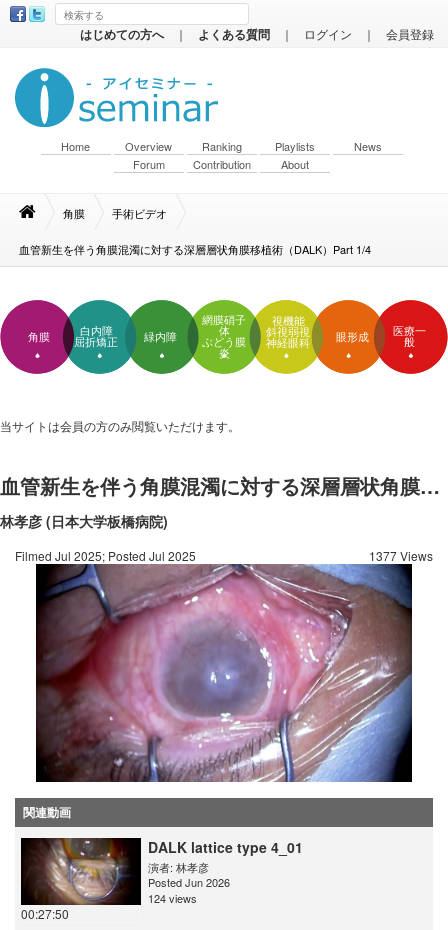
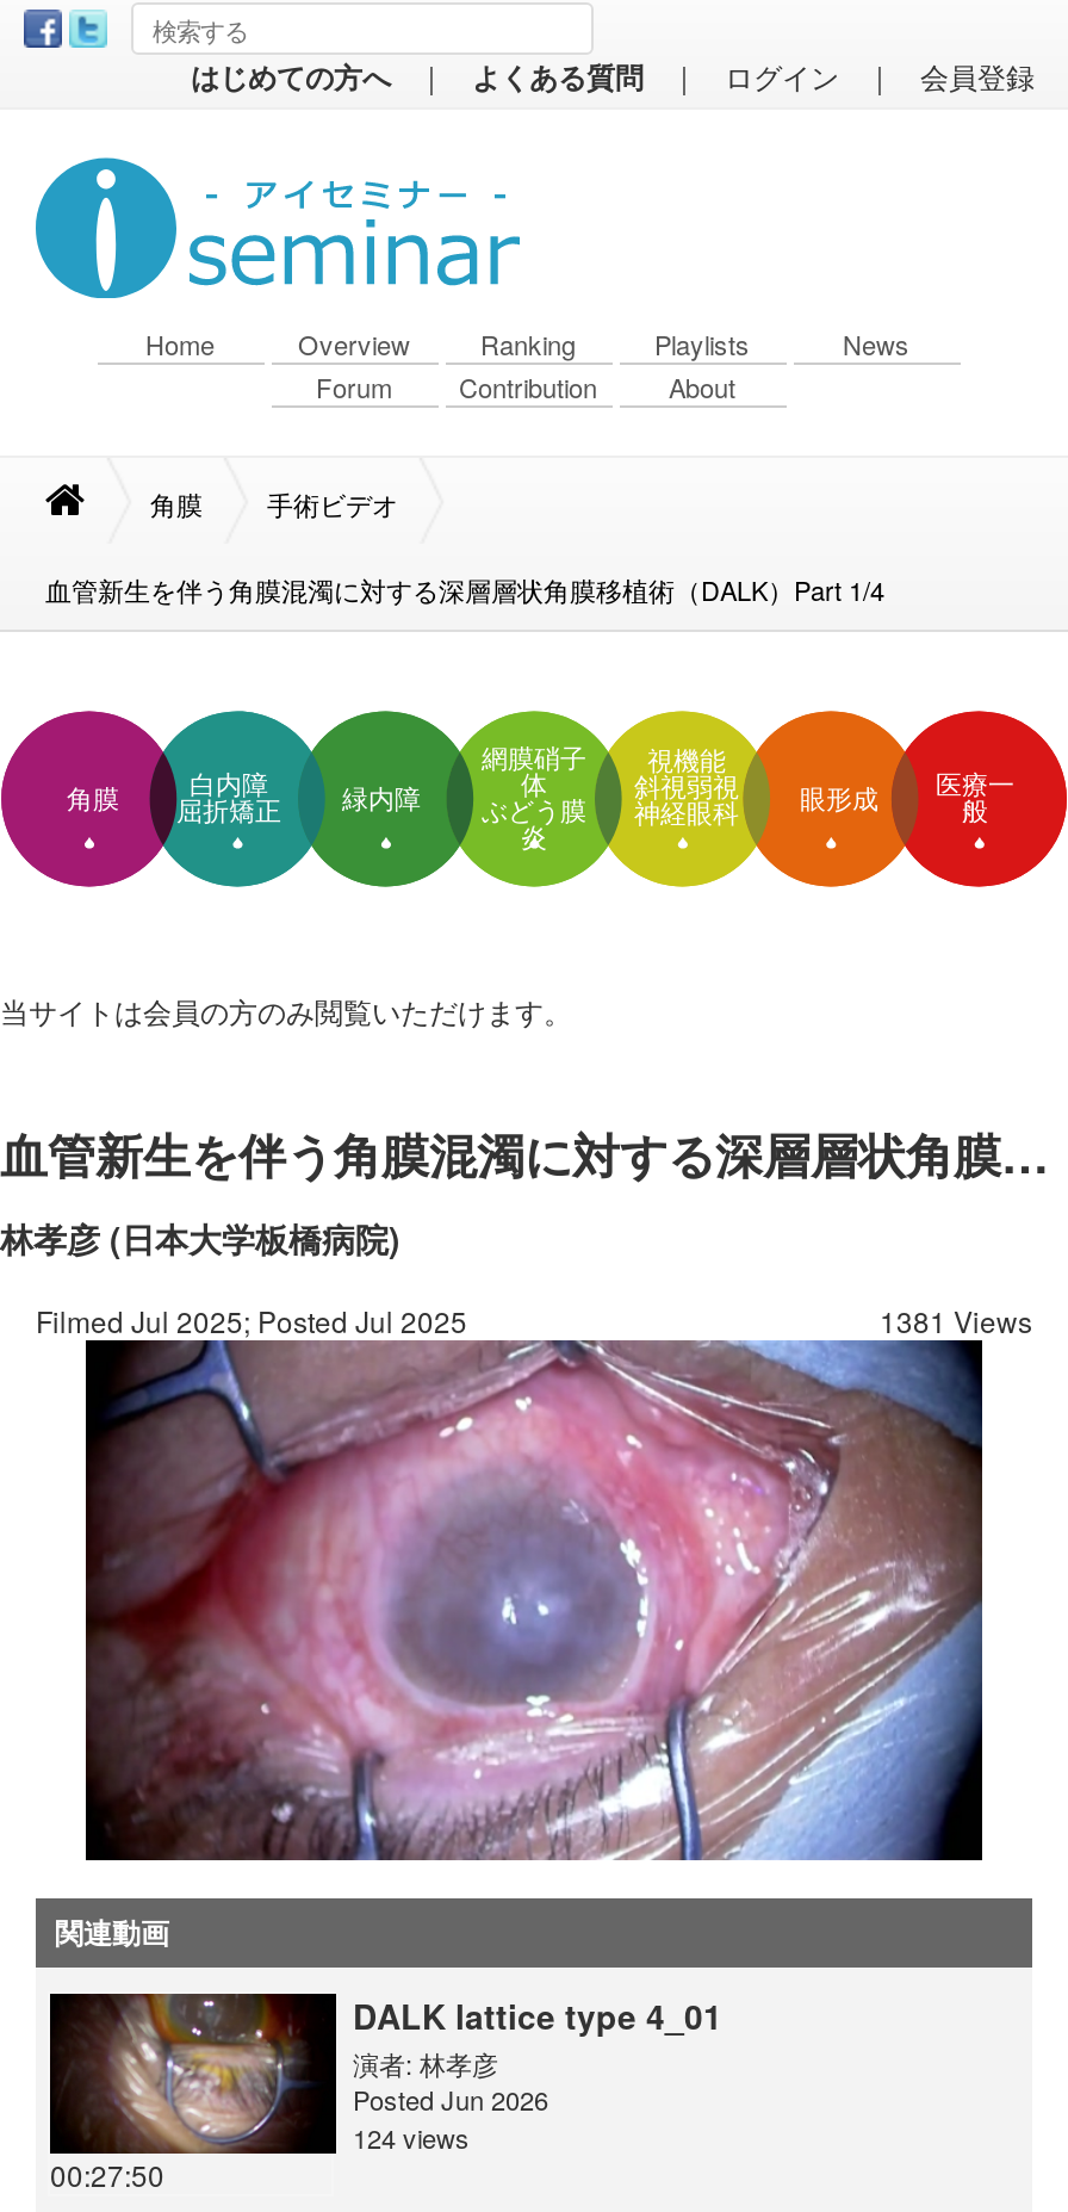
[369,547,433,564] 1377 Views -> [880,1301,1032,1341] 1381 Views

